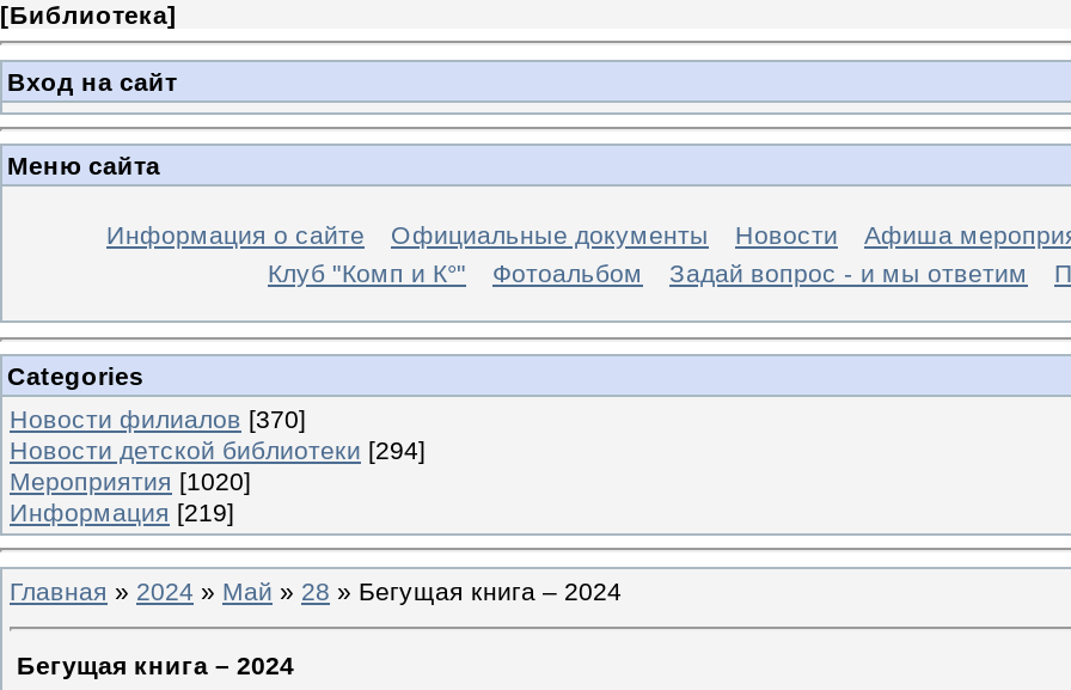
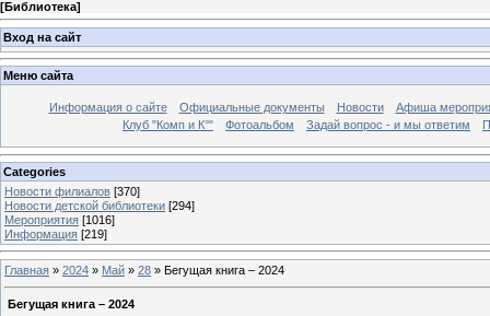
[10,466,251,495] Мероприятия [1020] -> [4,213,115,226] Мероприятия [1016]

